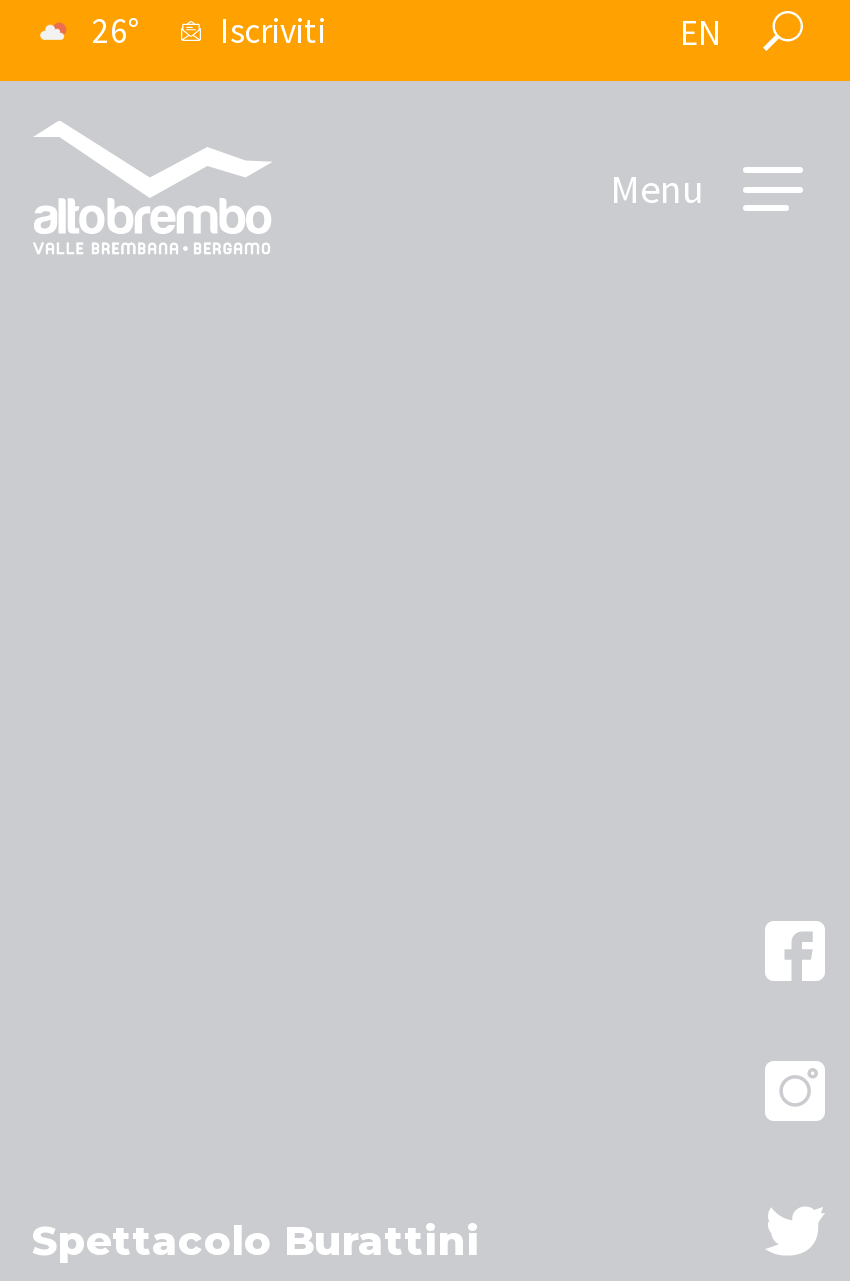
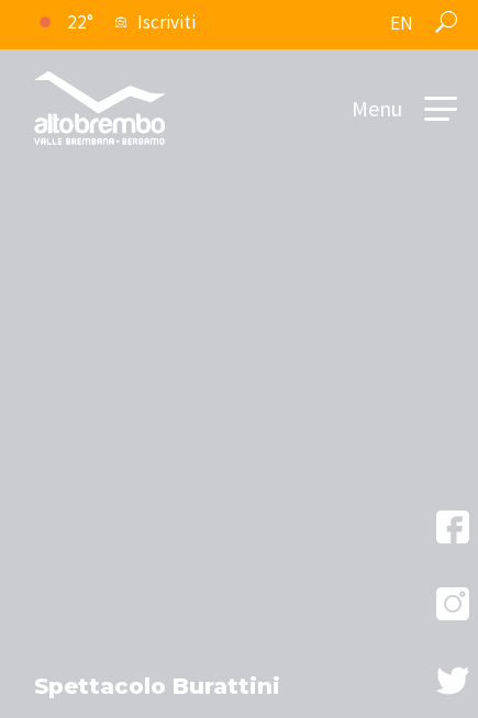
[92,9,326,53] 26° Iscriviti -> [66,10,195,34] 22° Iscriviti

